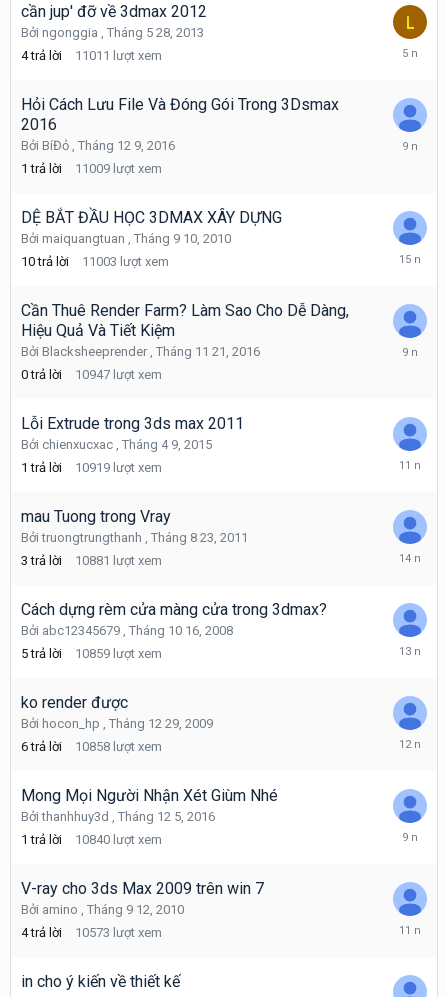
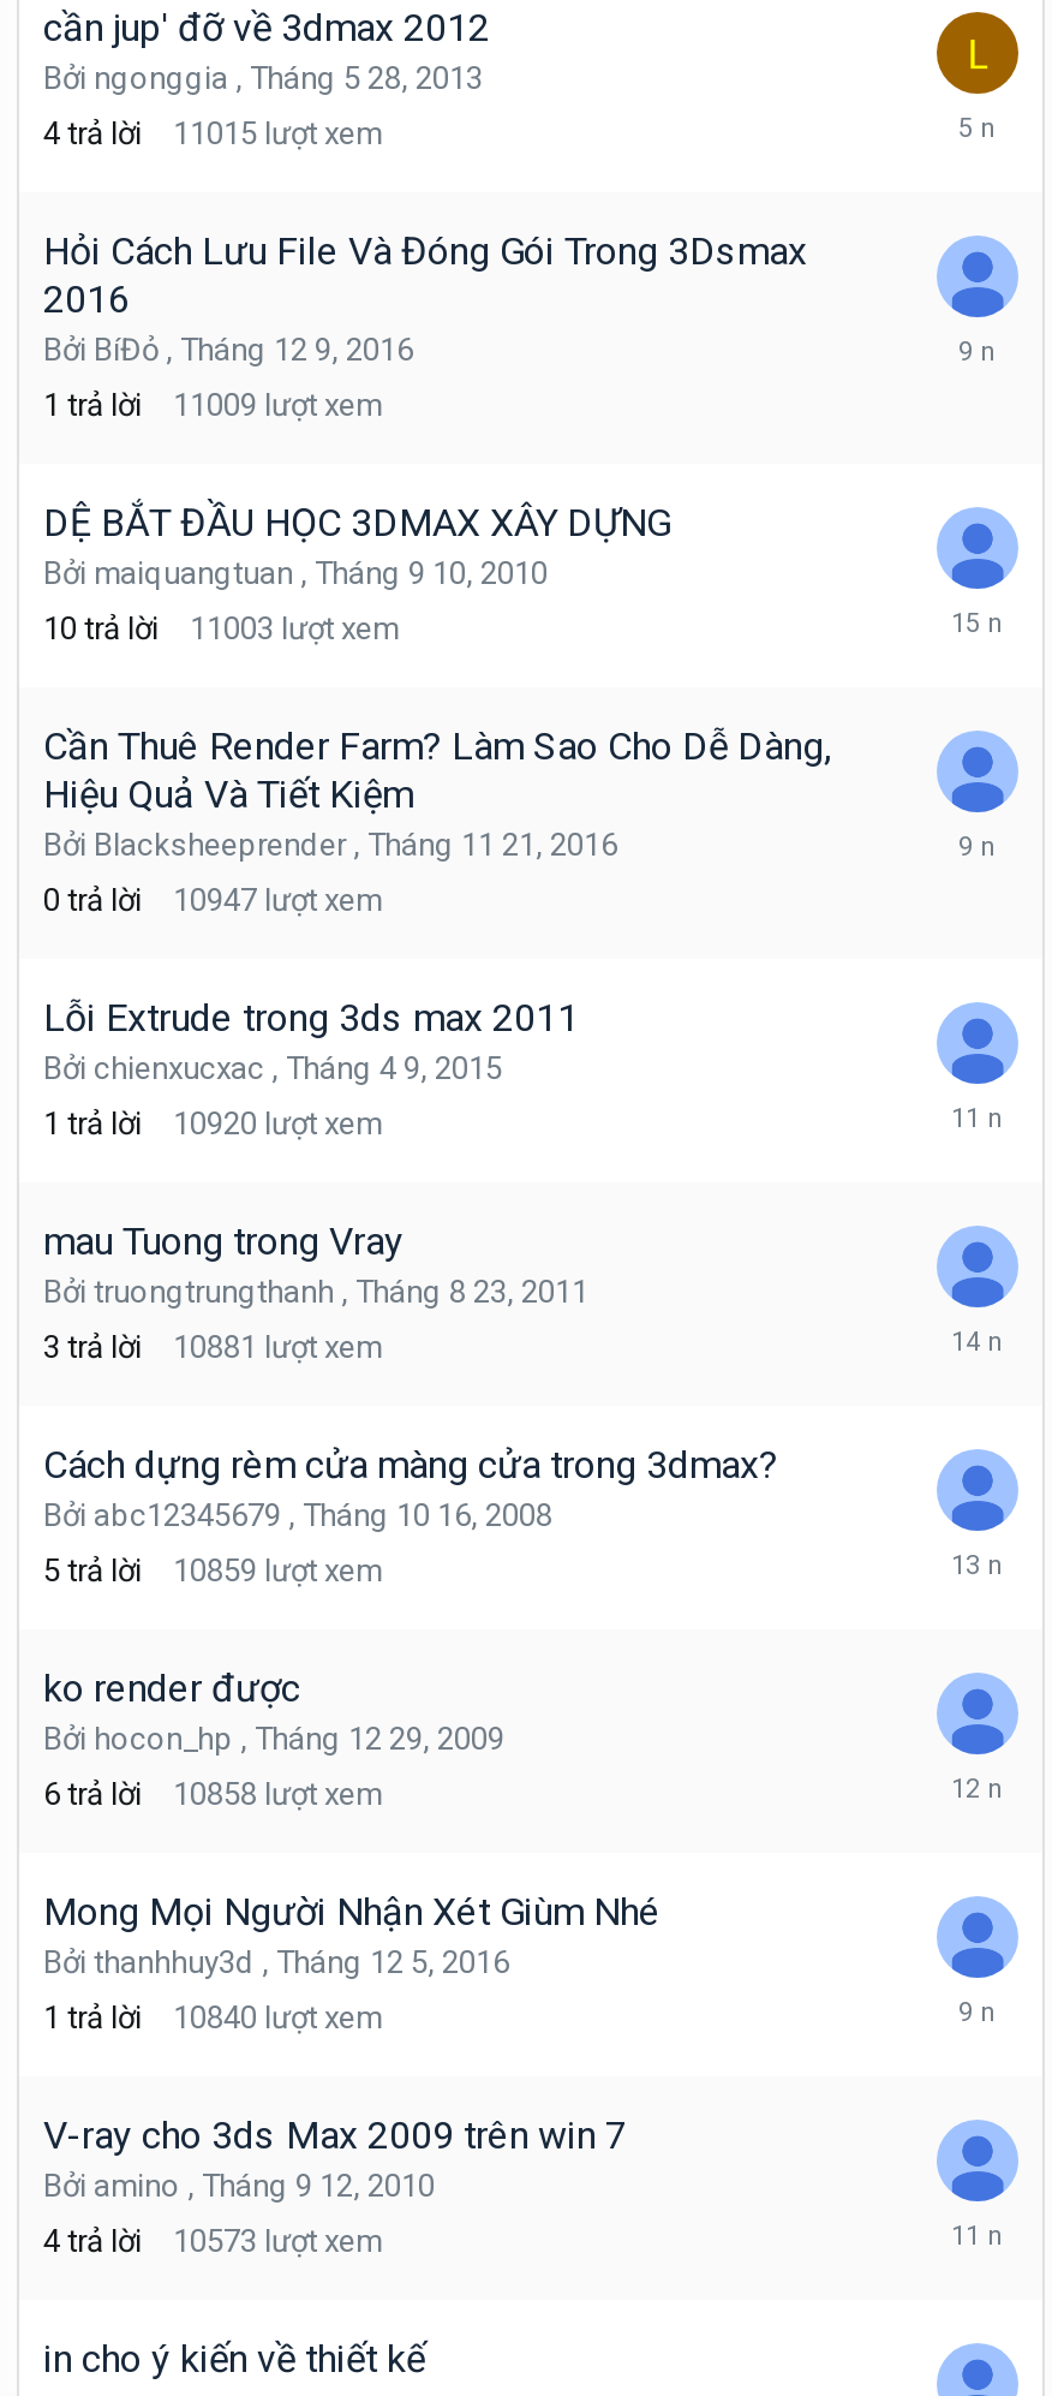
[21,48,162,63] 4 trả lời 11011 lượt xem -> [43,115,382,151] 4 trả lời 11015 lượt xem
[21,460,162,475] 1 trả lời 10919 lượt xem -> [43,1105,382,1142] 1 trả lời 10920 lượt xem

